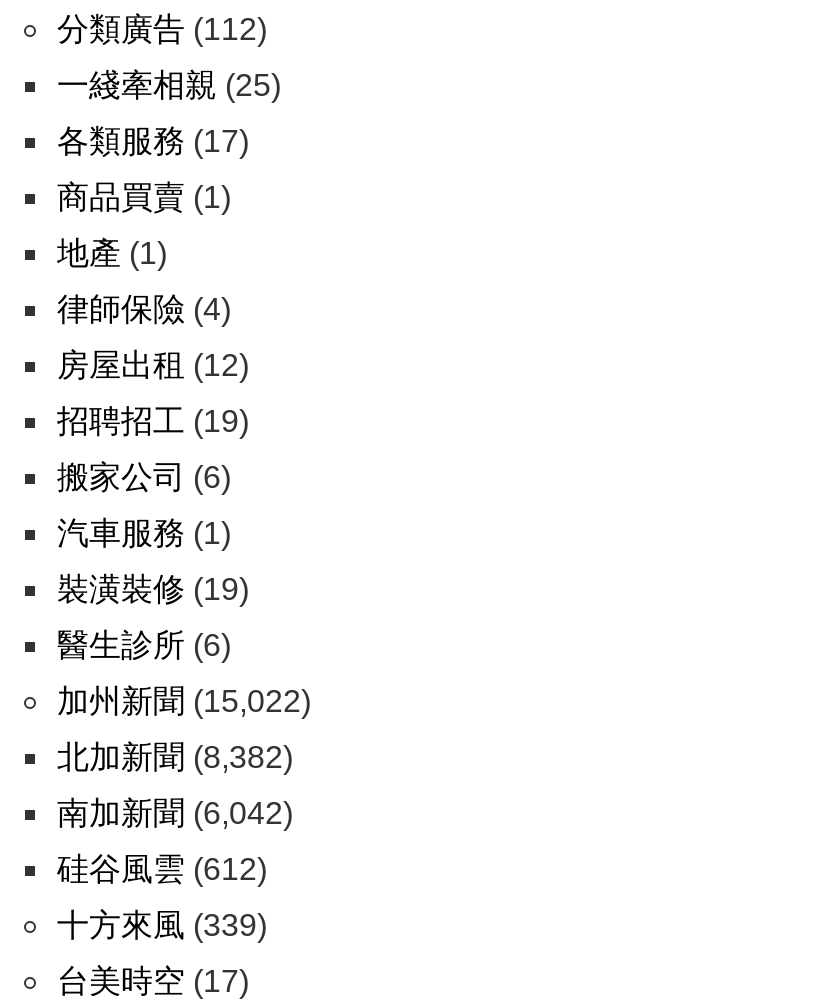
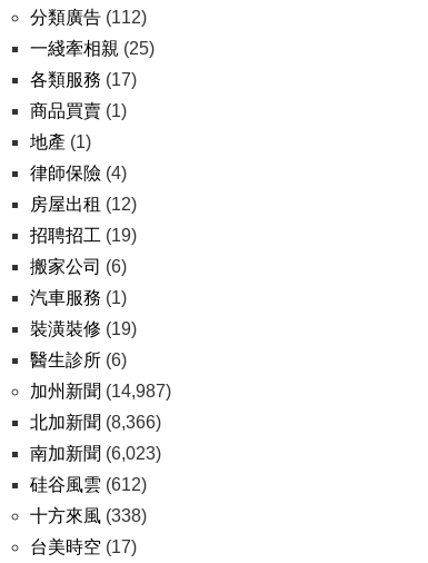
[57,684,311,718] 加州新聞(15,022) -> [30,382,171,401] 加州新聞(14,987)
[57,740,293,774] 北加新聞(8,382) -> [30,413,161,432] 北加新聞(8,366)
[57,796,293,830] 南加新聞(6,042) -> [30,444,161,463] 南加新聞(6,023)
[57,908,267,942] 十方來風(339) -> [30,506,147,525] 十方來風(338)

